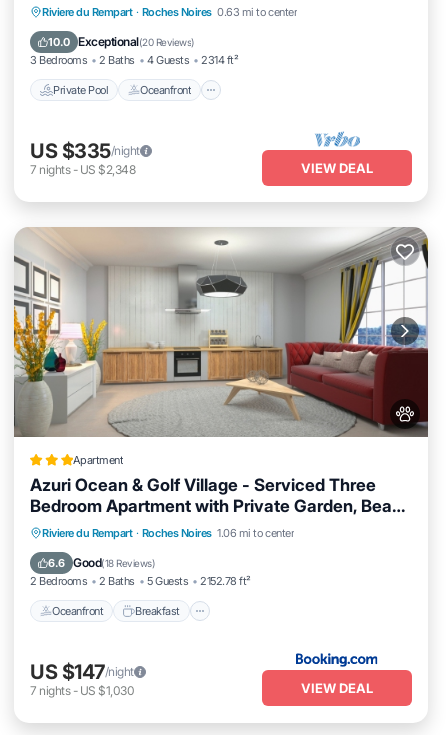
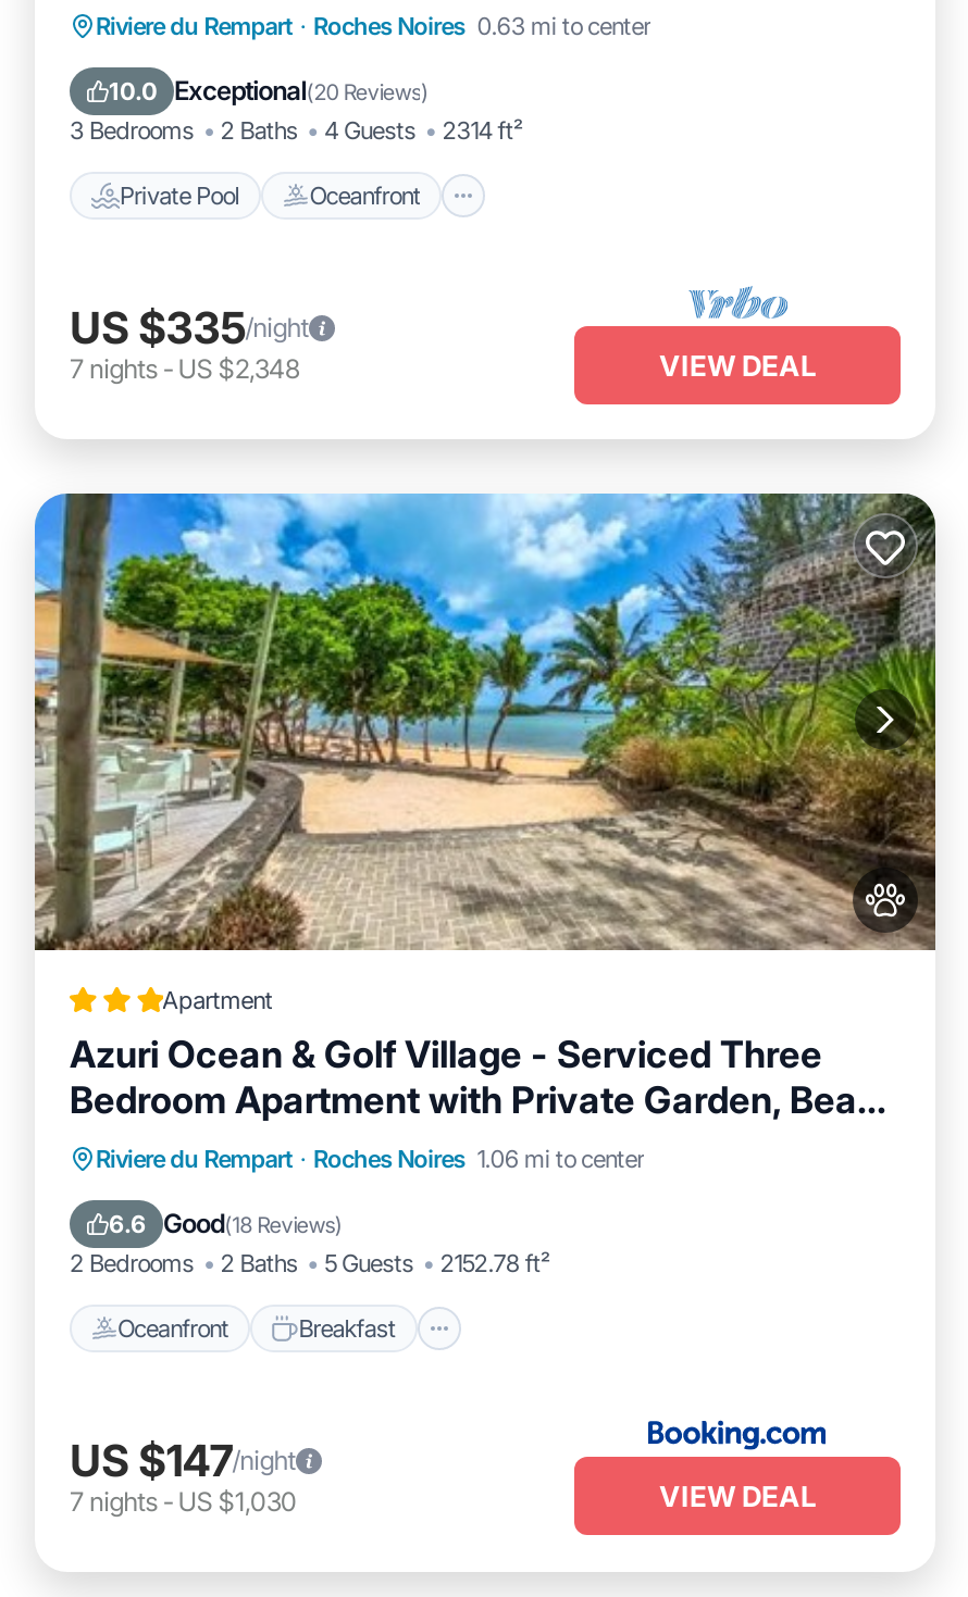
[13,227,428,437] [image] -> [33,491,938,950] [image]

